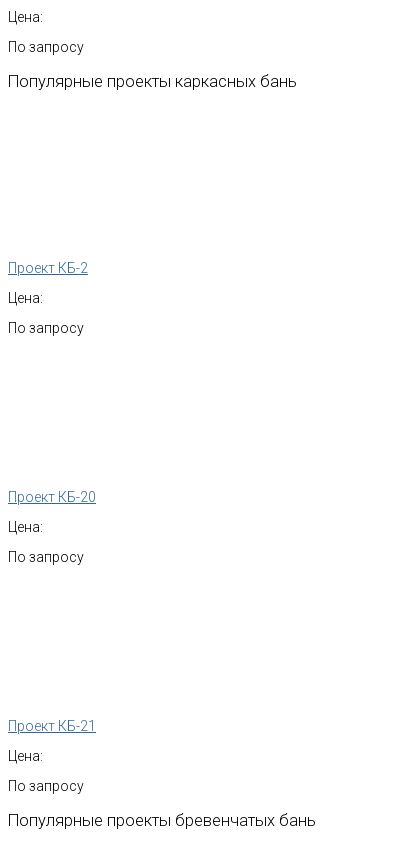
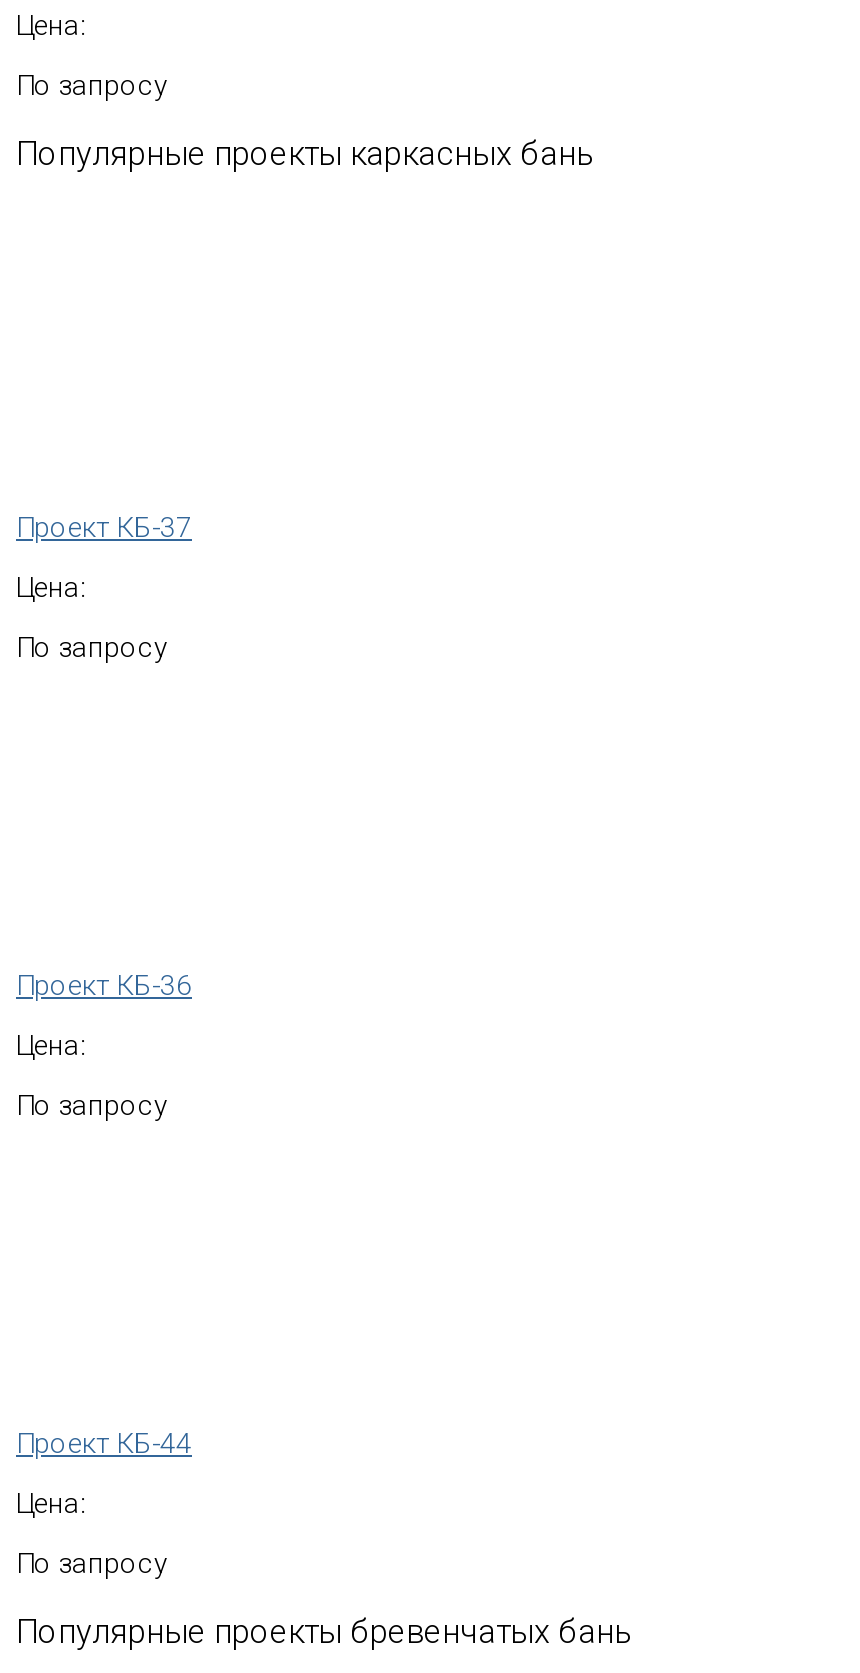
[8,260,88,276] Проект КБ-2 -> [16,511,192,543] Проект КБ-37
[8,489,96,505] Проект КБ-20 -> [16,969,192,1001] Проект КБ-36
[8,718,96,734] Проект КБ-21 -> [16,1427,192,1459] Проект КБ-44

